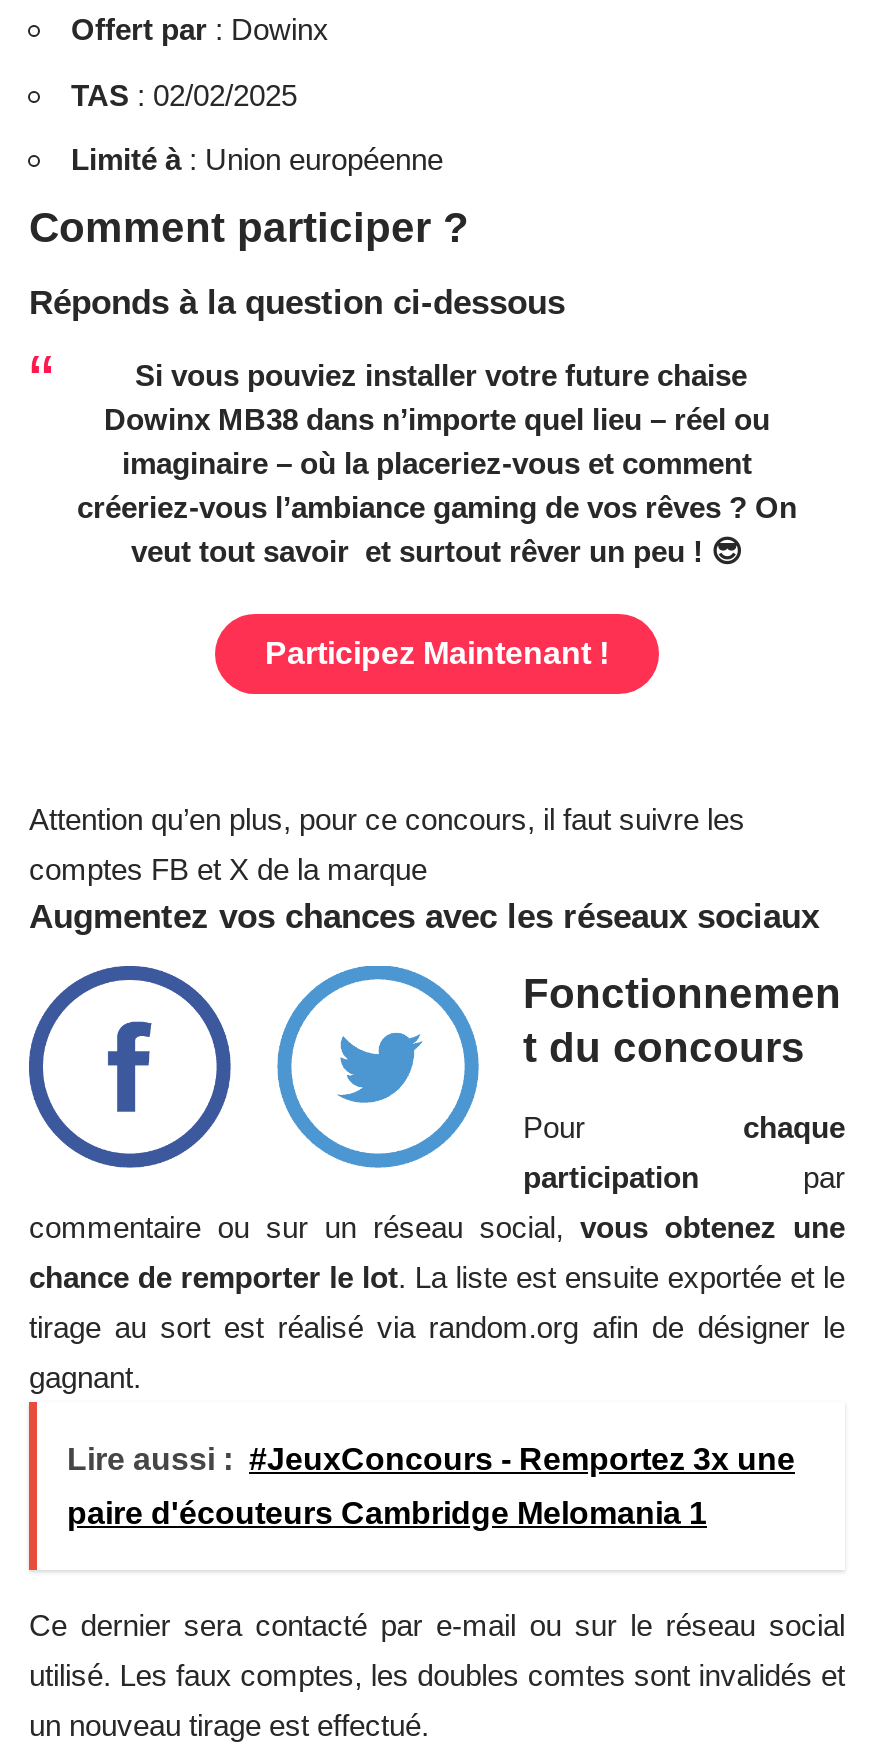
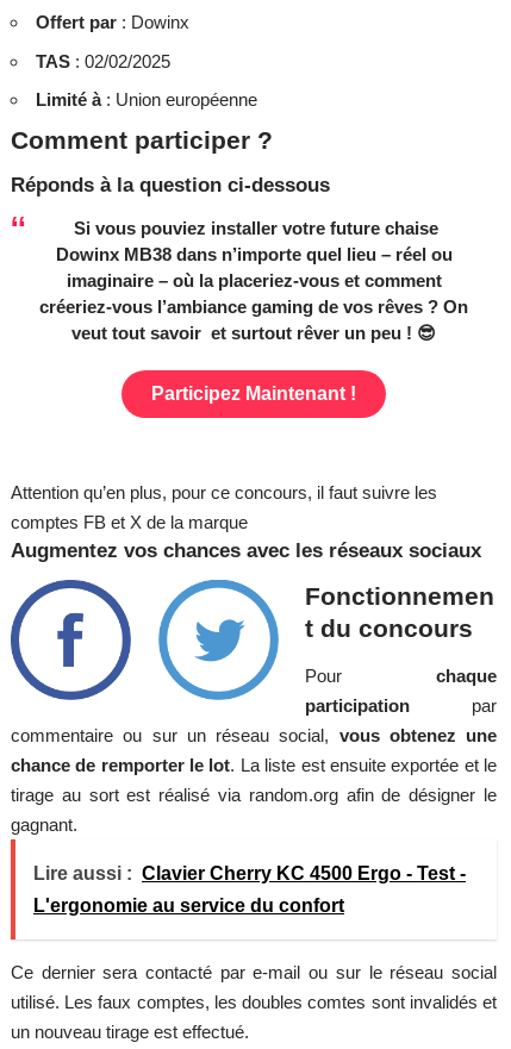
[67,1442,795,1476] Lire aussi : #JeuxConcours - Remportez 3x une -> [33,863,466,883] Lire aussi : Clavier Cherry KC 4500 Ergo - Test -
[67,1496,707,1530] paire d'écouteurs Cambridge Melomania 1 -> [33,895,344,916] L'ergonomie au service du confort

